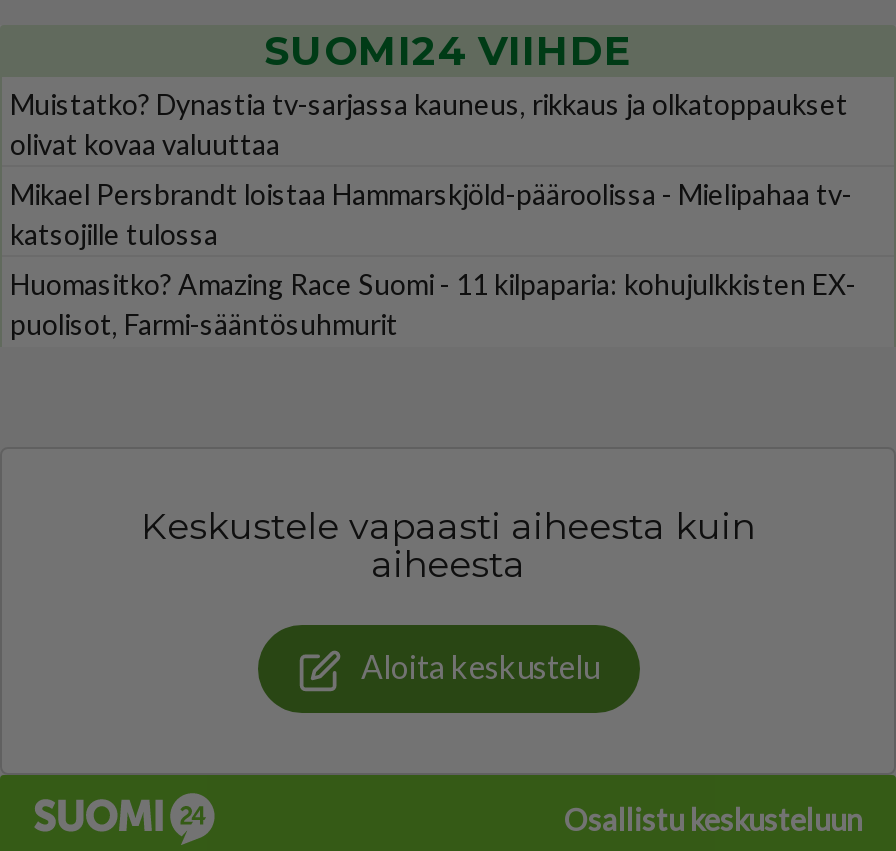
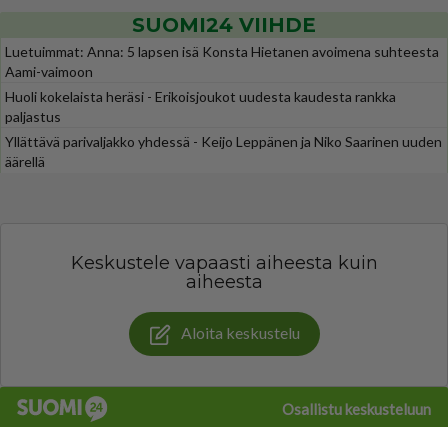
[10,87,848,161] Muistatko? Dynastia tv-sarjassa kauneus, rikkaus ja olkatoppaukset | olivat kovaa valuuttaa -> [5,43,439,80] Luetuimmat: Anna: 5 lapsen isä Konsta Hietanen avoimena suhteesta | Aami-vaimoon
[10,177,852,251] Mikael Persbrandt loistaa Hammarskjöld-pääroolissa - Mielipahaa tv- | katsojille tulossa -> [5,88,396,125] Huoli kokelaista heräsi - Erikoisjoukot uudesta kaudesta rankka | paljastus
[10,267,856,341] Huomasitko? Amazing Race Suomi - 11 kilpaparia: kohujulkkisten EX- | puolisot, Farmi-sääntösuhmurit -> [5,133,442,170] Yllättävä parivaljakko yhdessä - Keijo Leppänen ja Niko Saarinen uuden | äärellä

